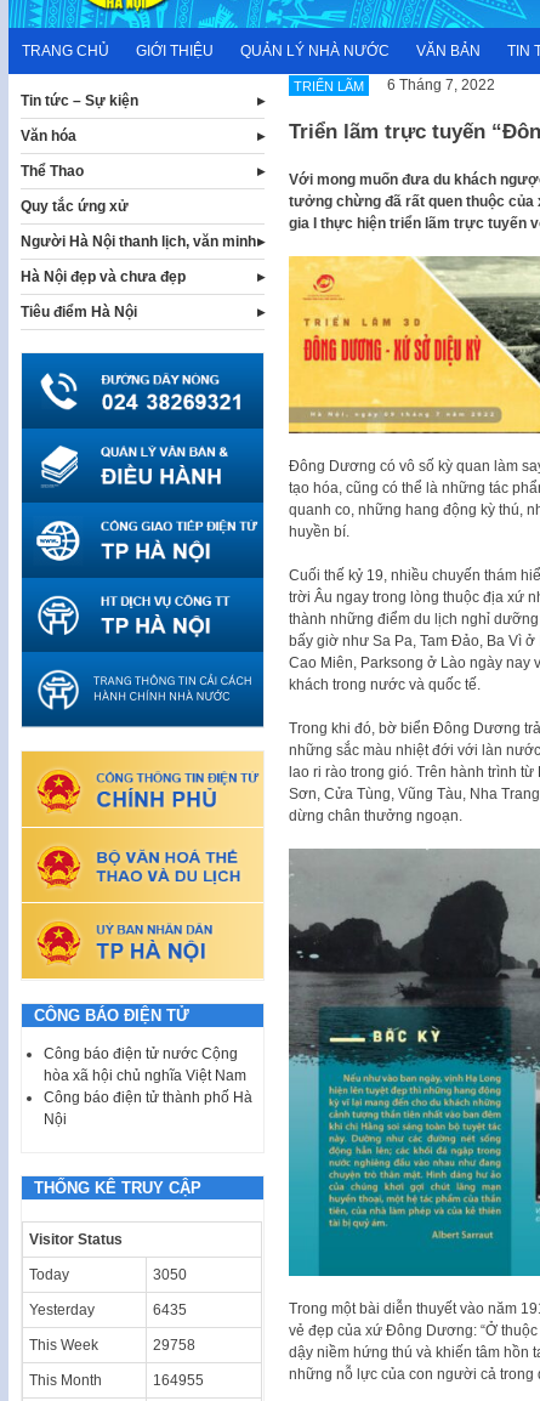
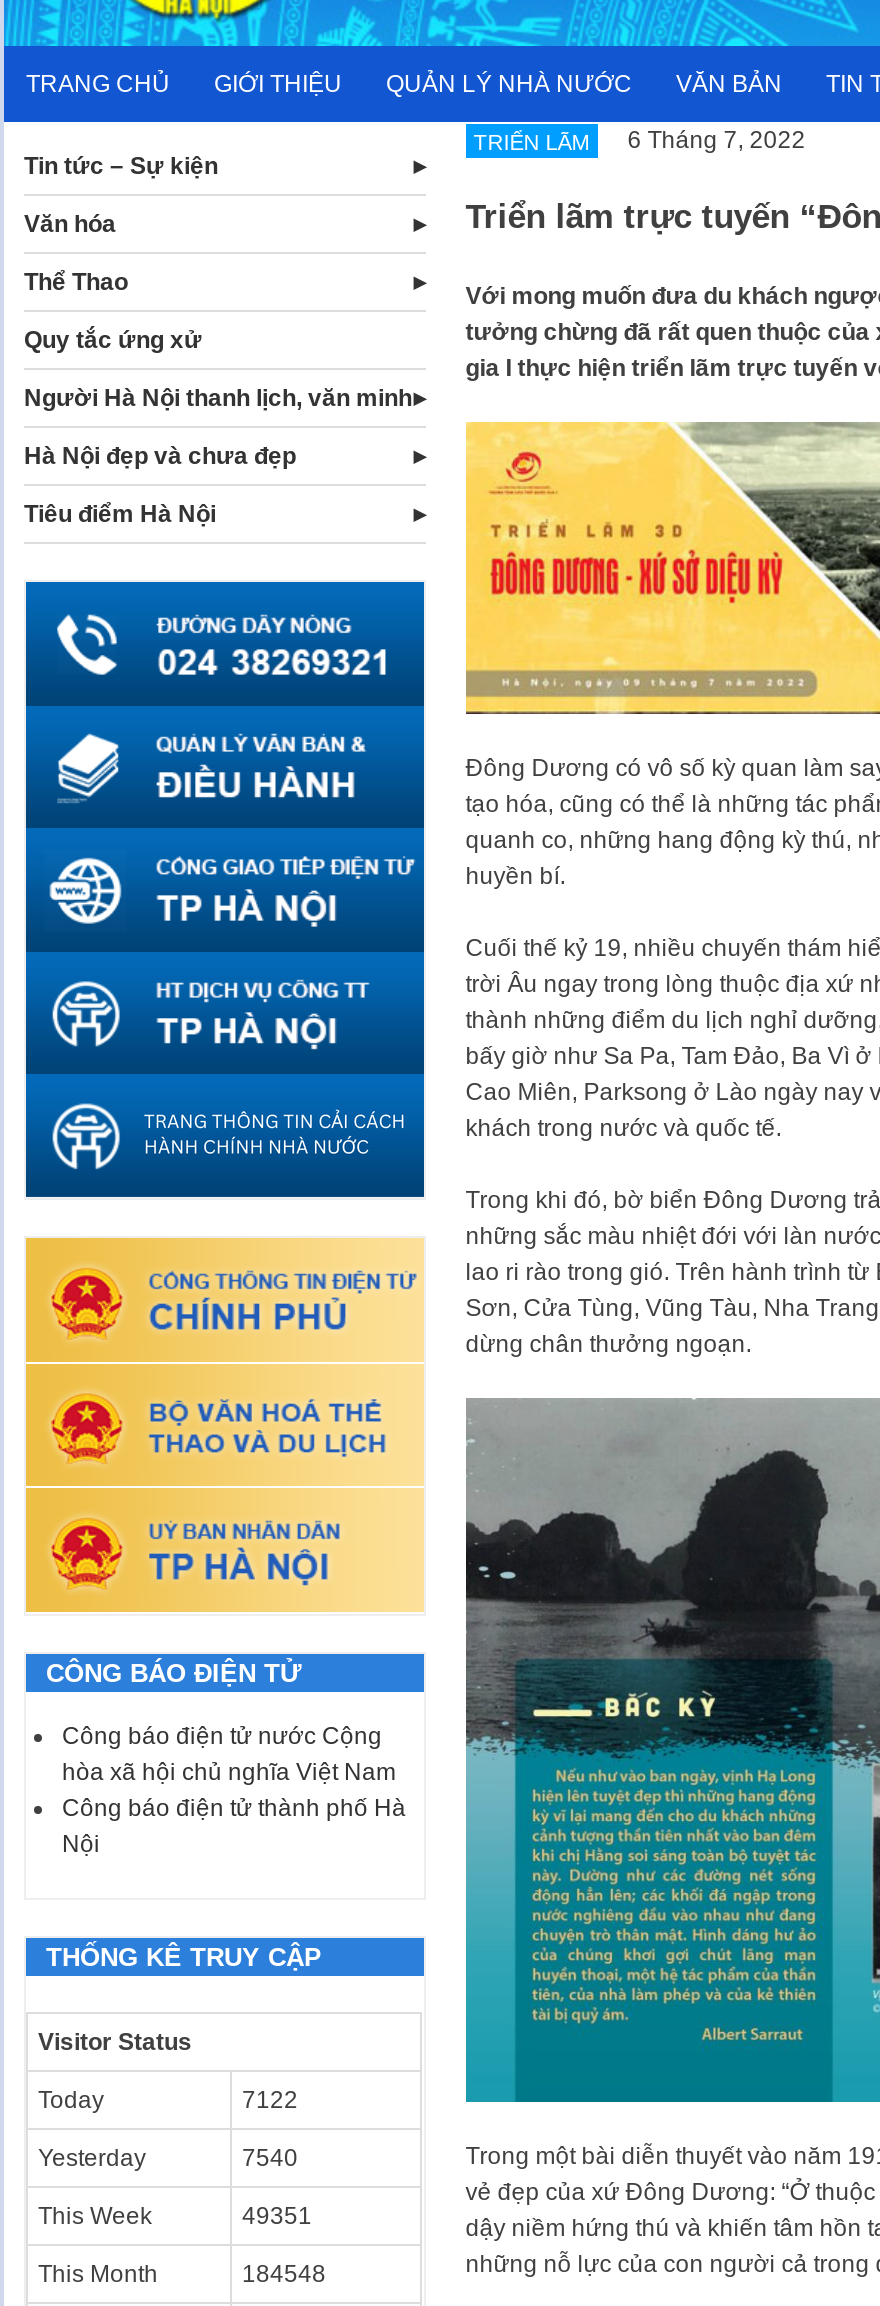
[153,1266,187,1283] 3050 -> [242,2086,298,2114] 7122
[153,1301,187,1318] 6435 -> [242,2144,298,2172] 7540
[153,1337,195,1354] 29758 -> [242,2202,312,2230] 49351
[153,1372,204,1389] 164955 -> [242,2260,326,2288] 184548

